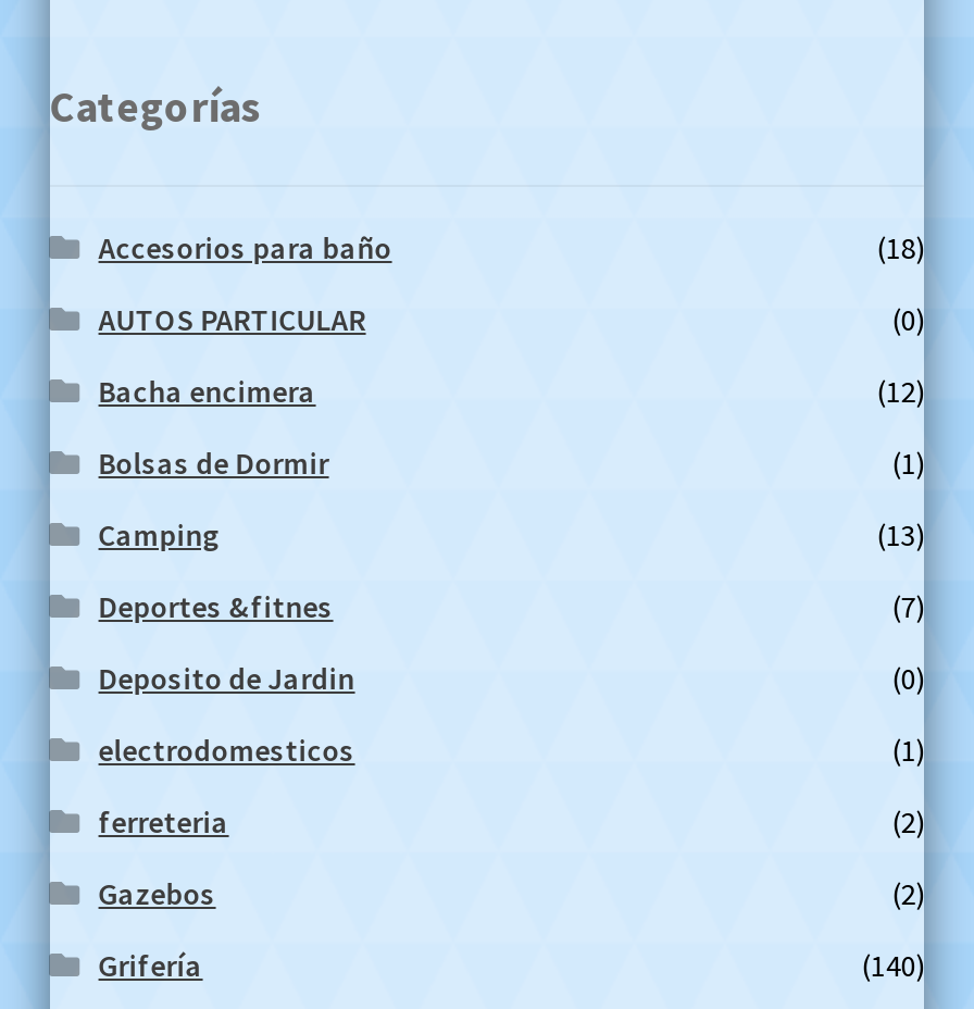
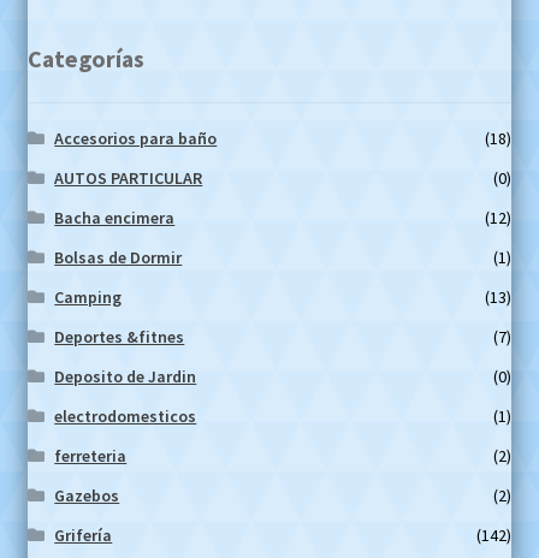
[862,947,925,986] (140) -> [477,524,512,545] (142)

